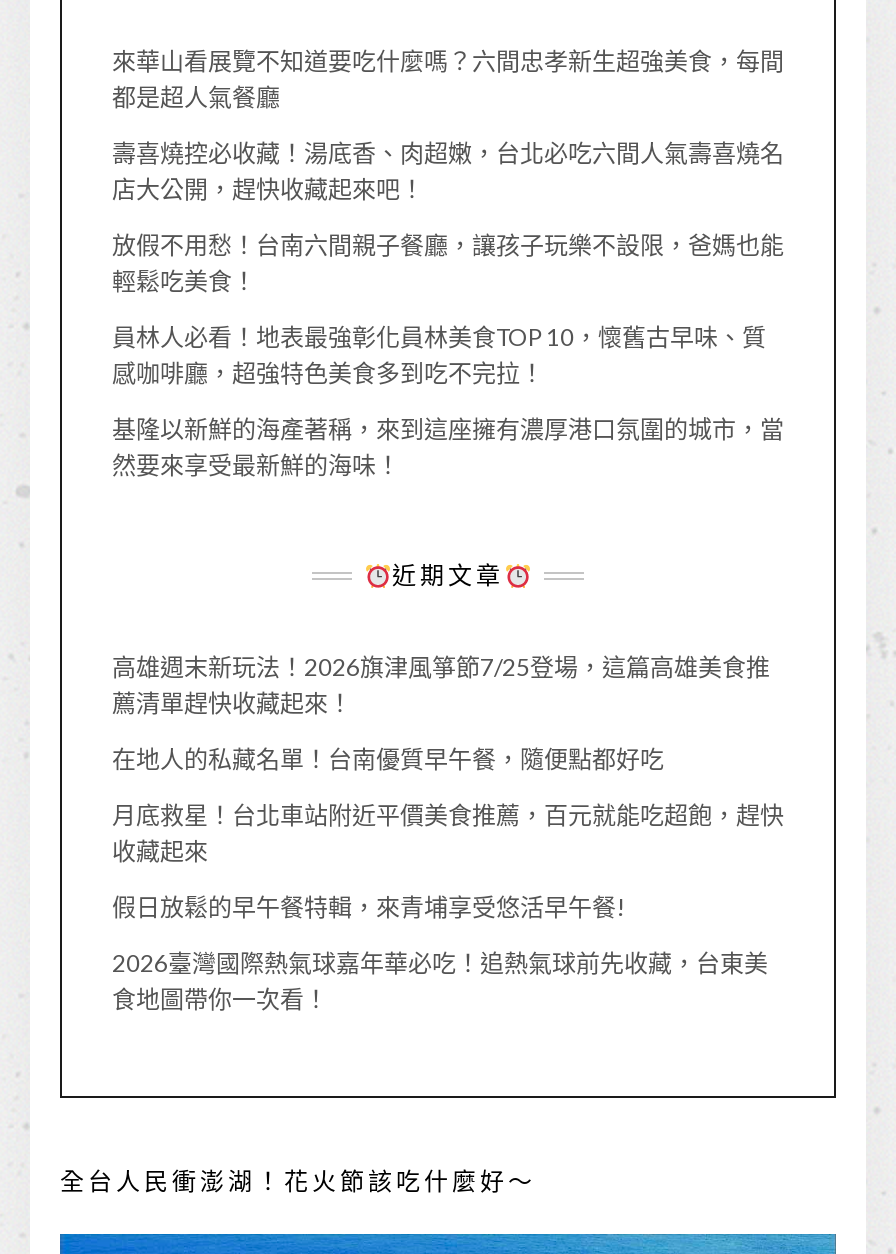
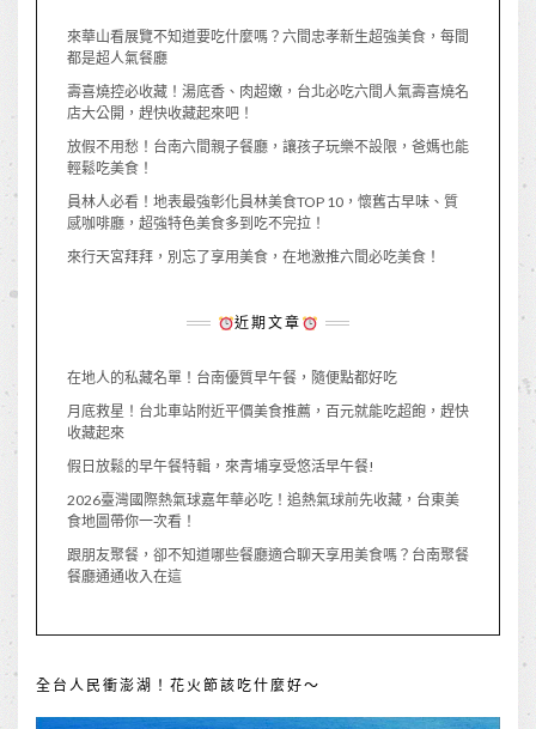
[112,415,784,481] 基隆以新鮮的海產著稱，來到這座擁有濃厚港口氛圍的城市，當 | 然要來享受最新鮮的海味！ -> [67,248,440,266] 來行天宮拜拜，別忘了享用美食，在地激推六間必吃美食！
[112,653,770,719] 高雄週末新玩法！2026旗津風箏節7/25登場，這篇高雄美食推 | 薦清單趕快收藏起來！ -> none
moved [112,745,784,1015] -> [67,369,469,531]: 在地人的私藏名單！台南優質早午餐，隨便點都好吃 | 月底救星！台北車站附近平價美食推薦，百元就能吃超飽，趕快 | 收藏起來 | 假日放鬆的早午餐特輯，來青埔享受悠活早午餐! | 2026臺灣國際熱氣球嘉年華必吃！追熱氣球前先收藏，台東美 | 食地圖帶你一次看！
none -> [67,546,469,586] 跟朋友聚餐，卻不知道哪些餐廳適合聊天享用美食嗎？台南聚餐 | 餐廳通通收入在這

